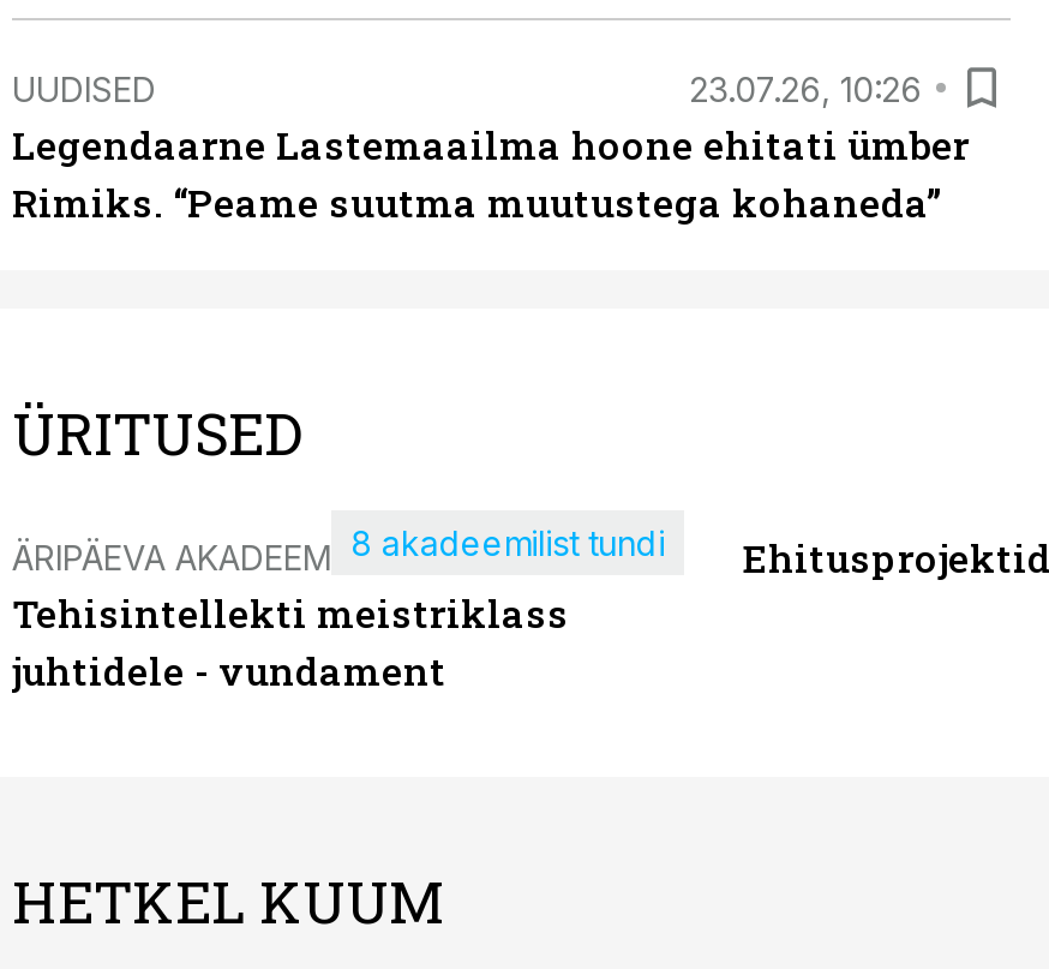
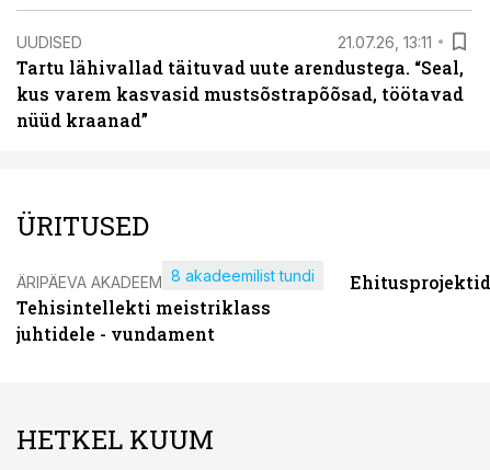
[12,67,970,227] 23.07.26, 10:26 | Legendaarne Lastemaailma hoone ehitati ümber | Rimiks. “Peame suutma muutustega kohaneda” -> [16,32,464,131] 21.07.26, 13:11 | Tartu lähivallad täituvad uute arendustega. “Seal, | kus varem kasvasid mustsõstrapõõsad, töötavad | nüüd kraanad”

